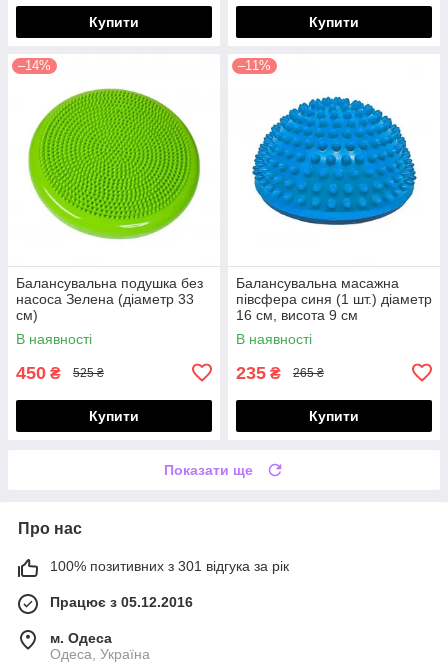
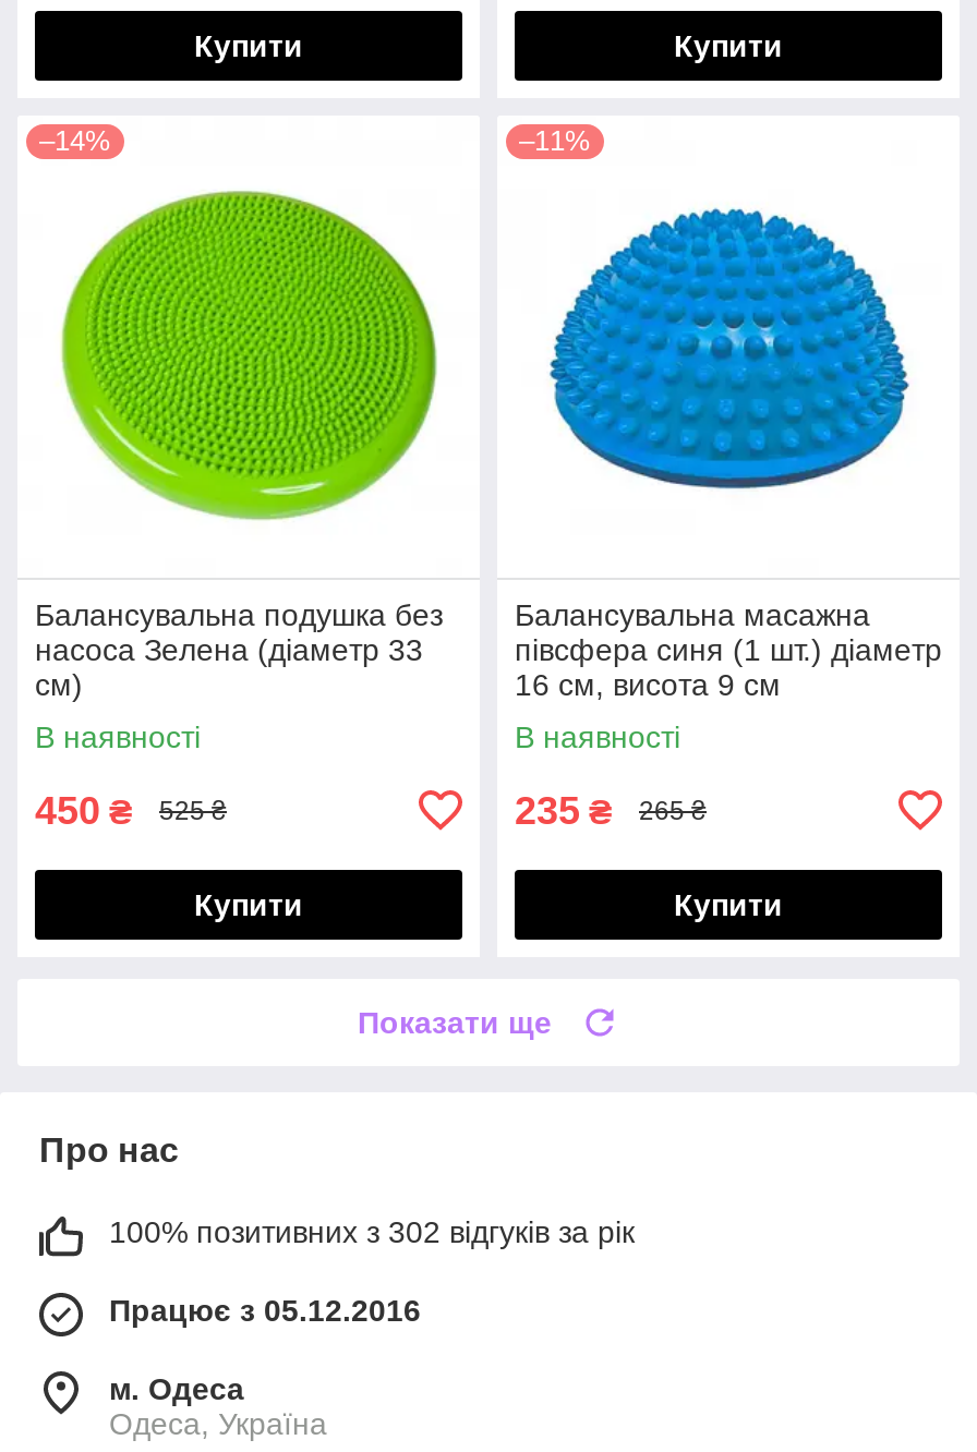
[50,558,289,574] 100% позитивних з 301 відгука за рік -> [109,1214,635,1249] 100% позитивних з 302 відгуків за рік

